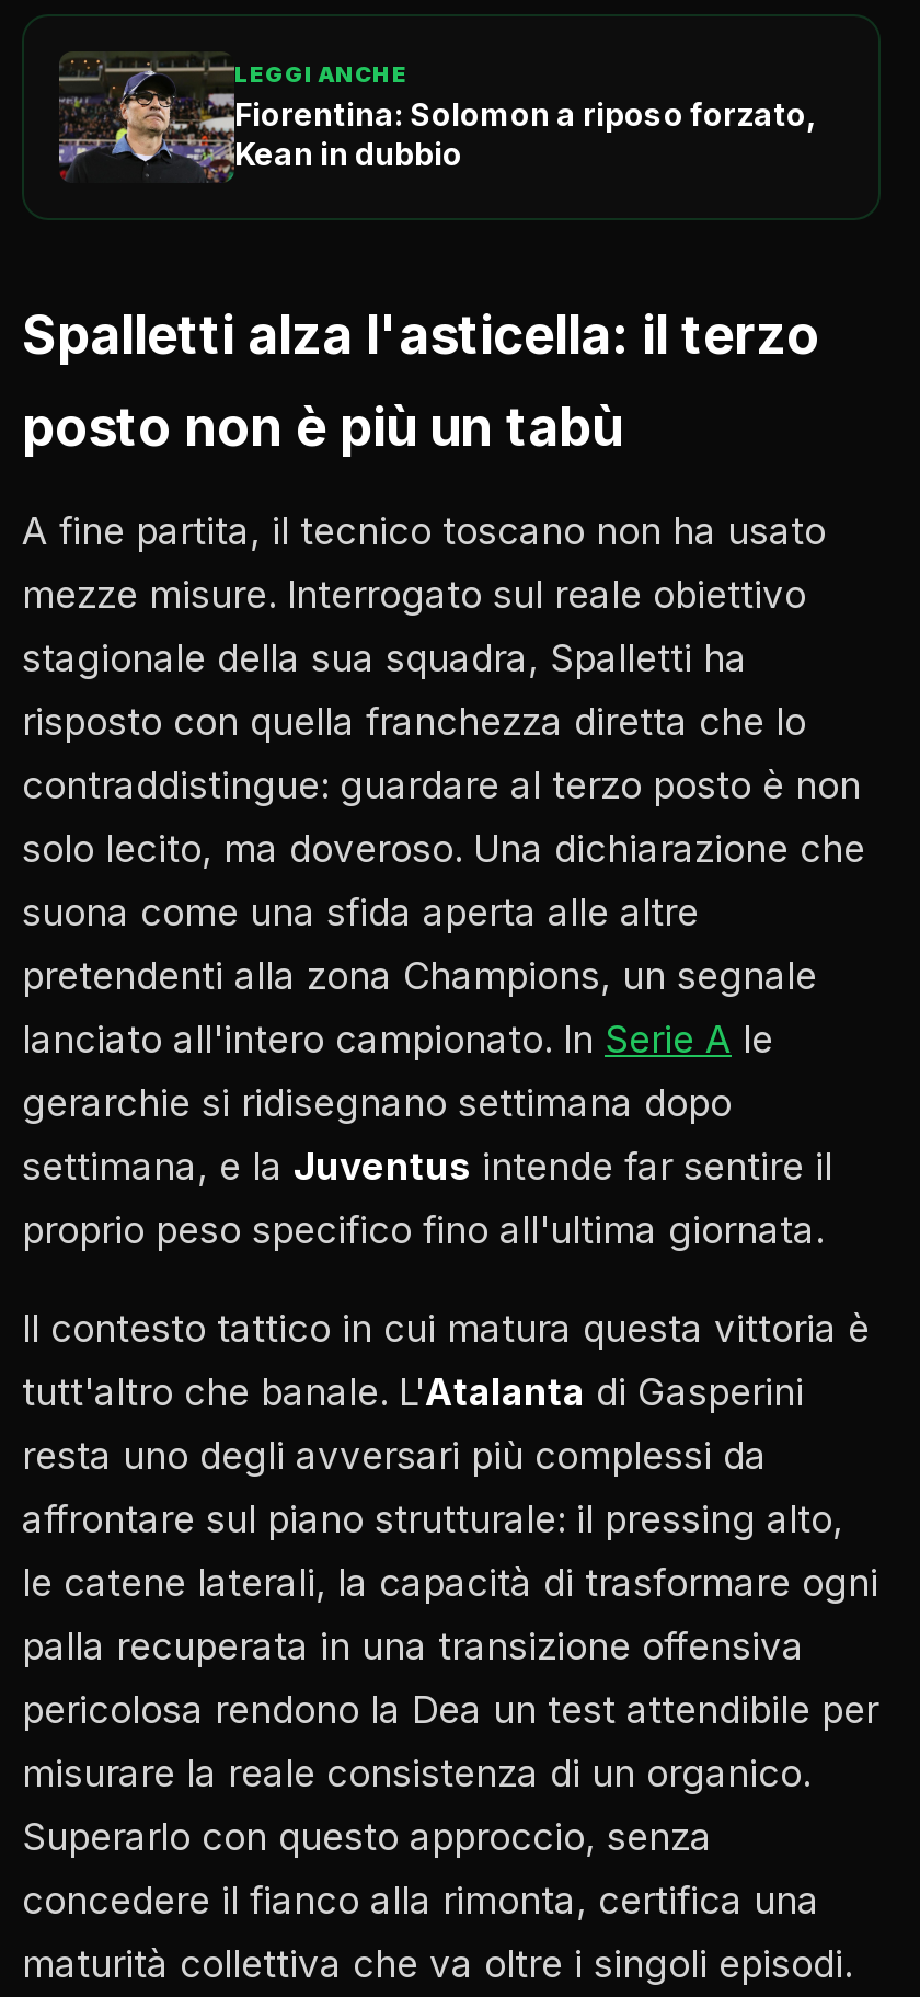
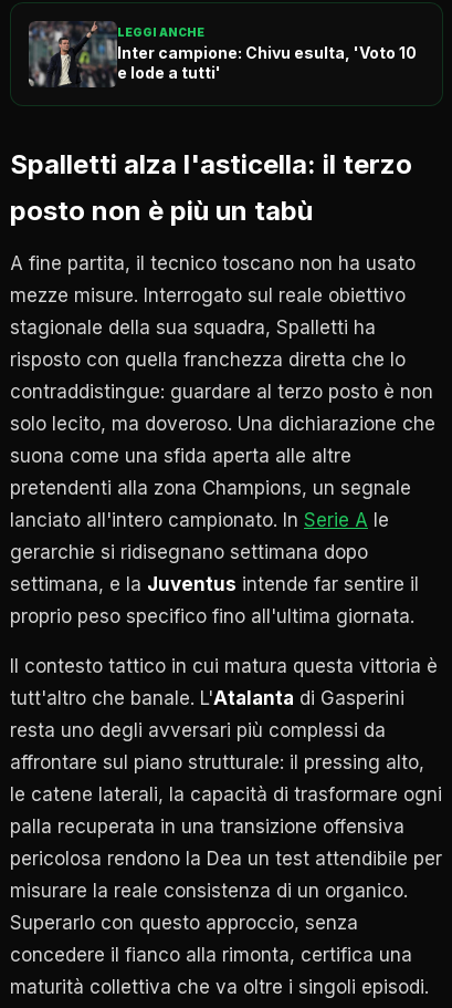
[57,54,817,183] [image] | Fiorentina: Solomon a riposo forzato, | Kean in dubbio -> [28,21,417,89] [image] | Inter campione: Chivu esulta, 'Voto 10 | e lode a tutti'

